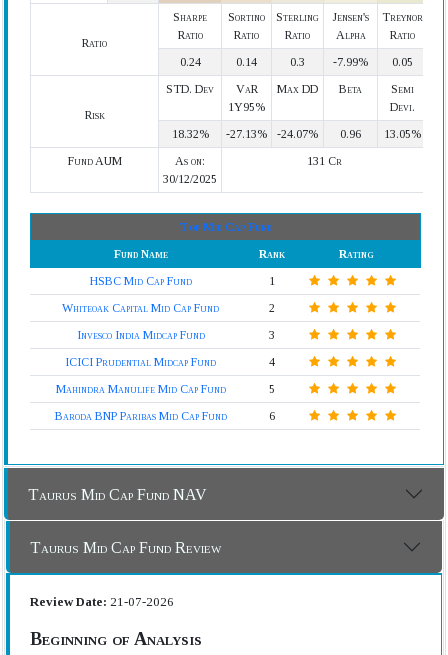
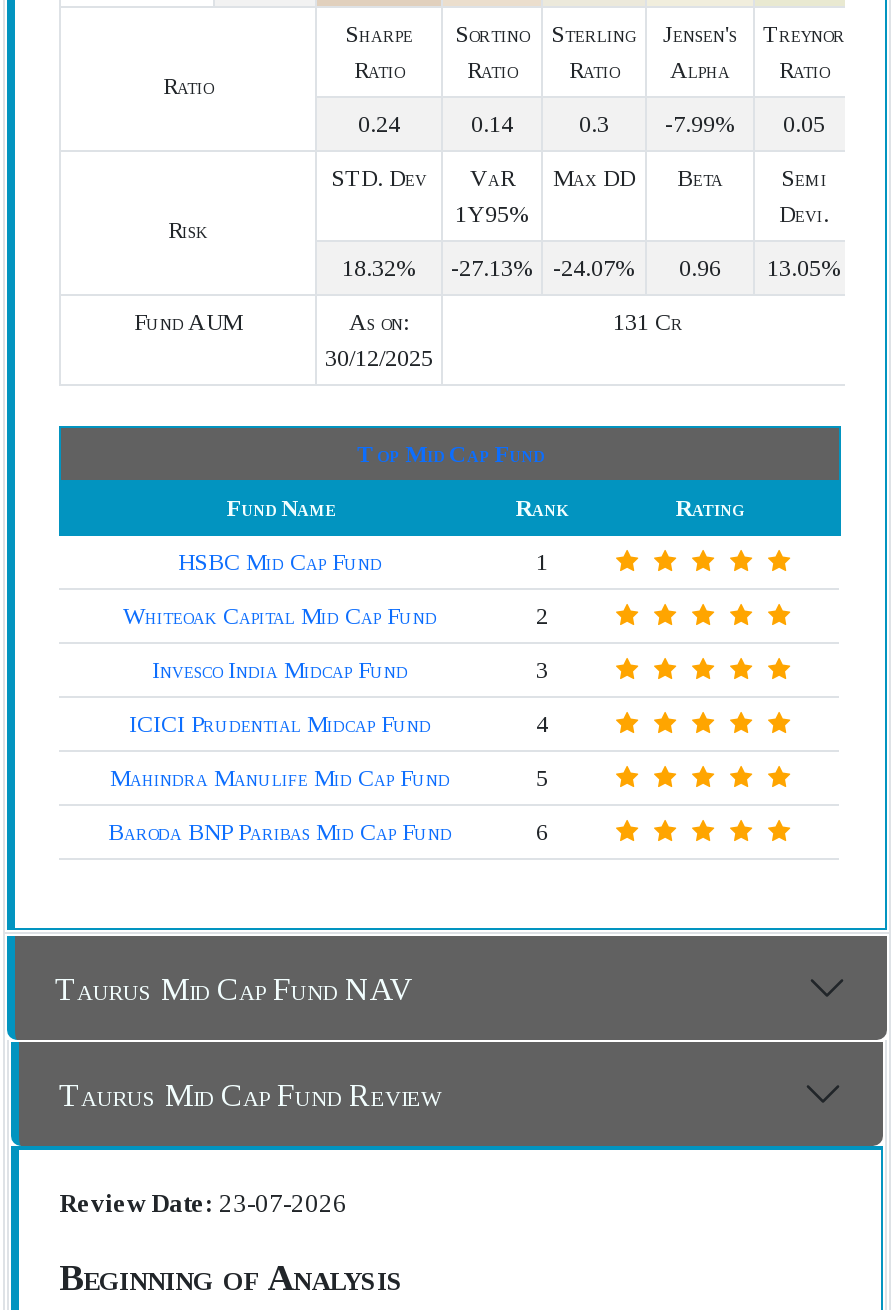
[30,594,174,609] Review Date: 21-07-2026 -> [59,1188,347,1218] Review Date: 23-07-2026

